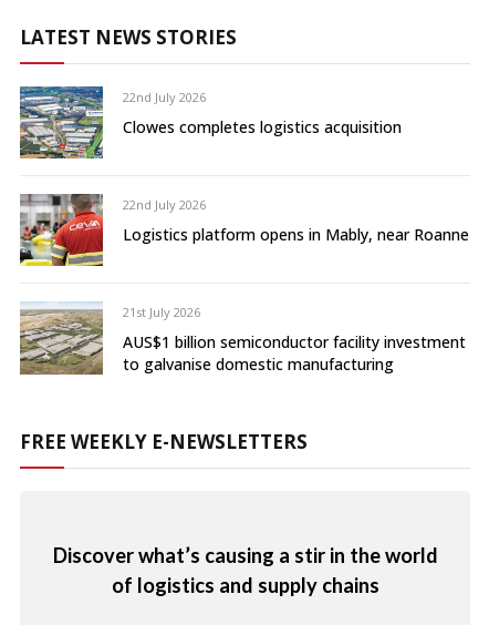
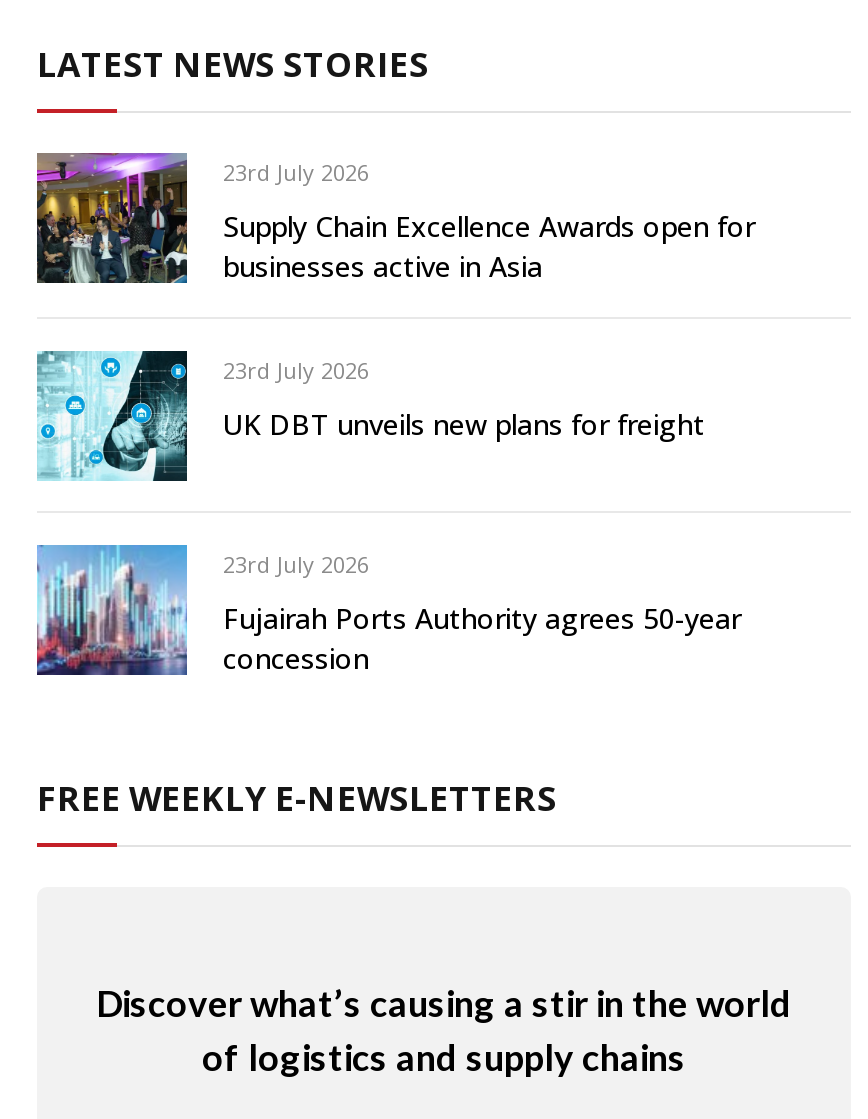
[19,85,206,160] [image] | 22nd July 2026 -> [35,153,369,285] [image] | 23rd July 2026
[123,116,402,137] Clowes completes logistics acquisition -> [223,207,755,285] Supply Chain Excellence Awards open for | businesses active in Asia
[19,193,206,267] [image] | 22nd July 2026 -> [37,349,369,483] [image] | 23rd July 2026
[123,224,469,245] Logistics platform opens in Mably, near Roanne -> [223,405,705,443] UK DBT unveils new plans for freight
[19,304,200,376] [image] | 21st July 2026 -> [37,543,369,677] [image] | 23rd July 2026
[123,332,466,375] AUS$1 billion semiconductor facility investment | to galvanise domestic manufacturing -> [223,599,741,677] Fujairah Ports Authority agrees 50-year | concession

